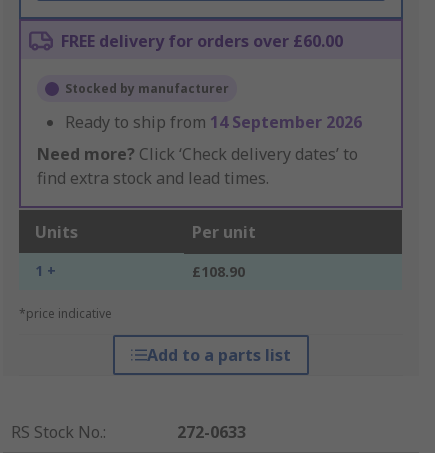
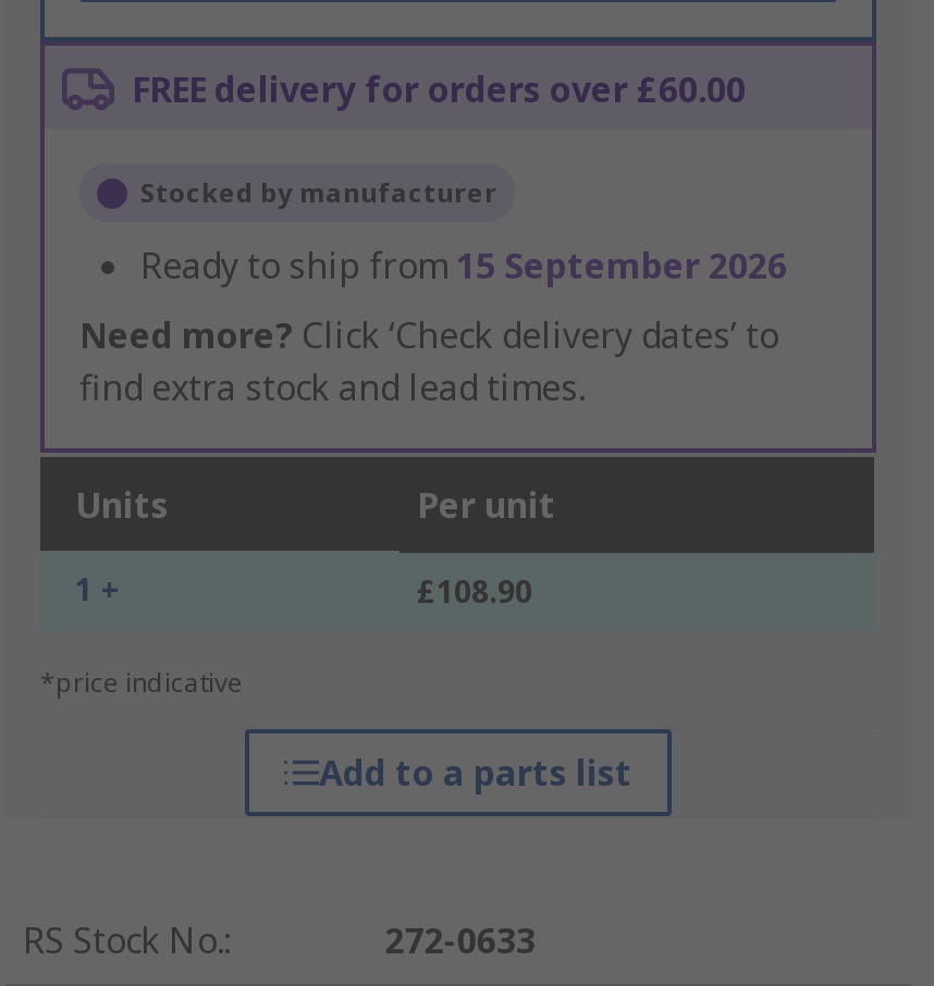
[65,111,362,133] Ready to ship from 14 September 2026 -> [140,243,787,291] Ready to ship from 15 September 2026

